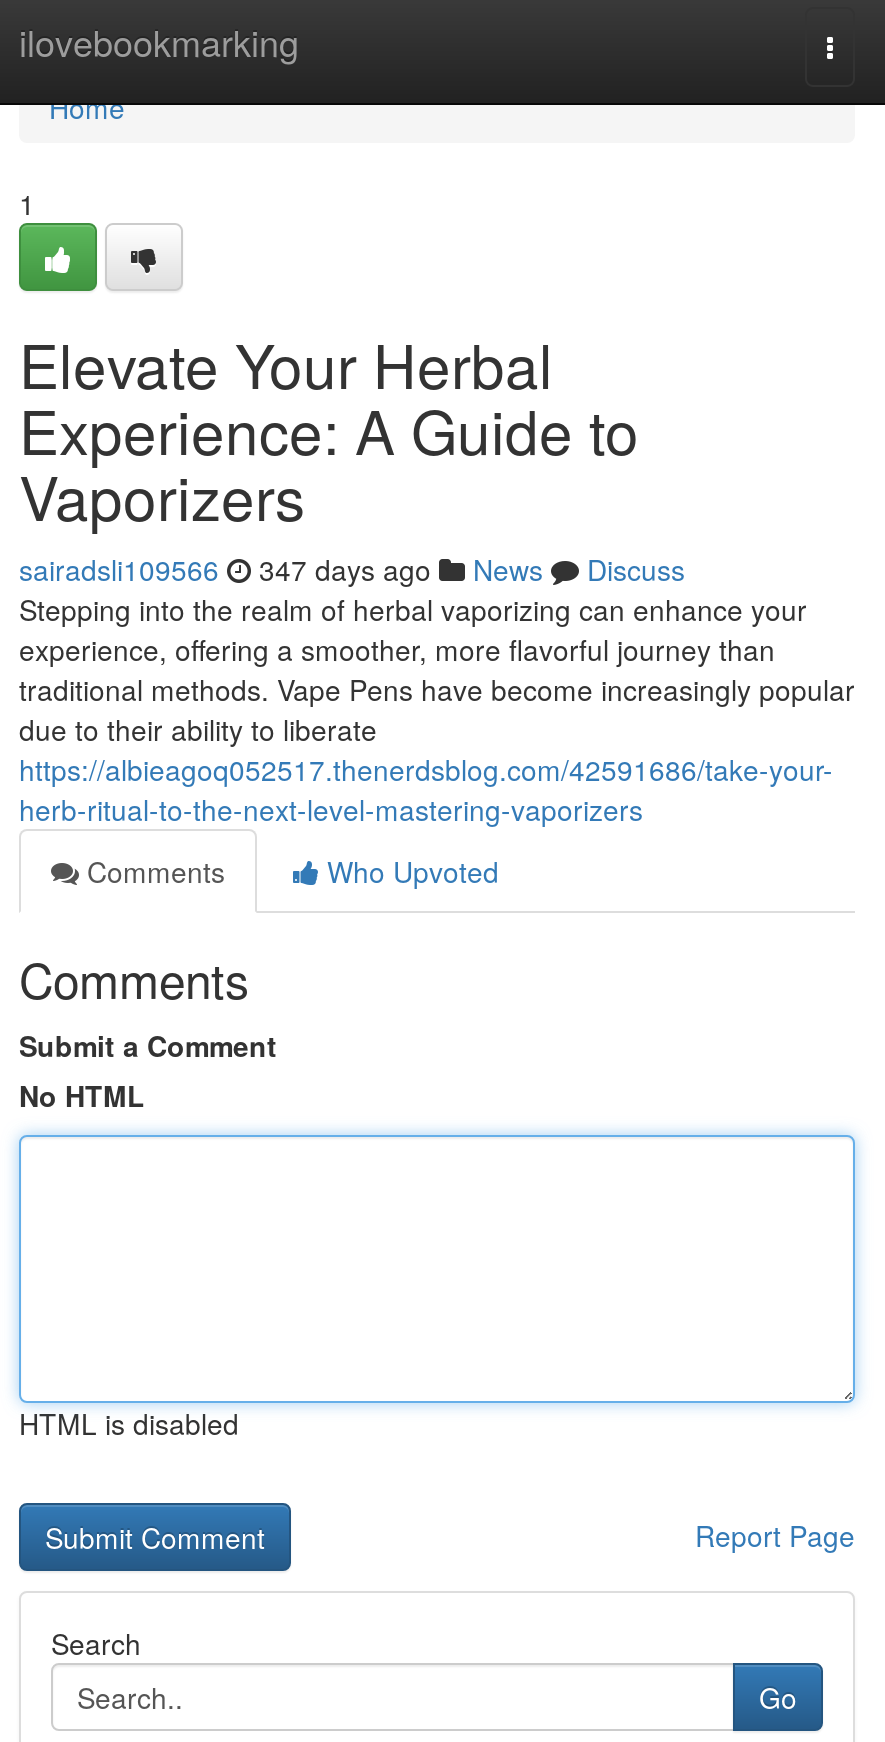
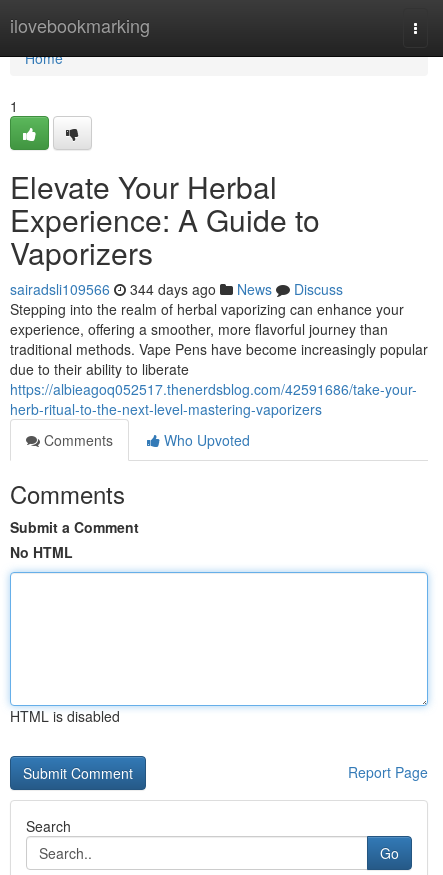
[19,549,685,589] sairadsli109566 347 days ago News Discuss -> [10,279,343,299] sairadsli109566 344 days ago News Discuss

